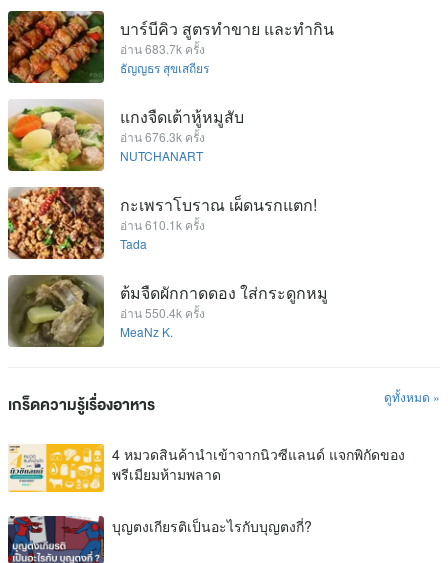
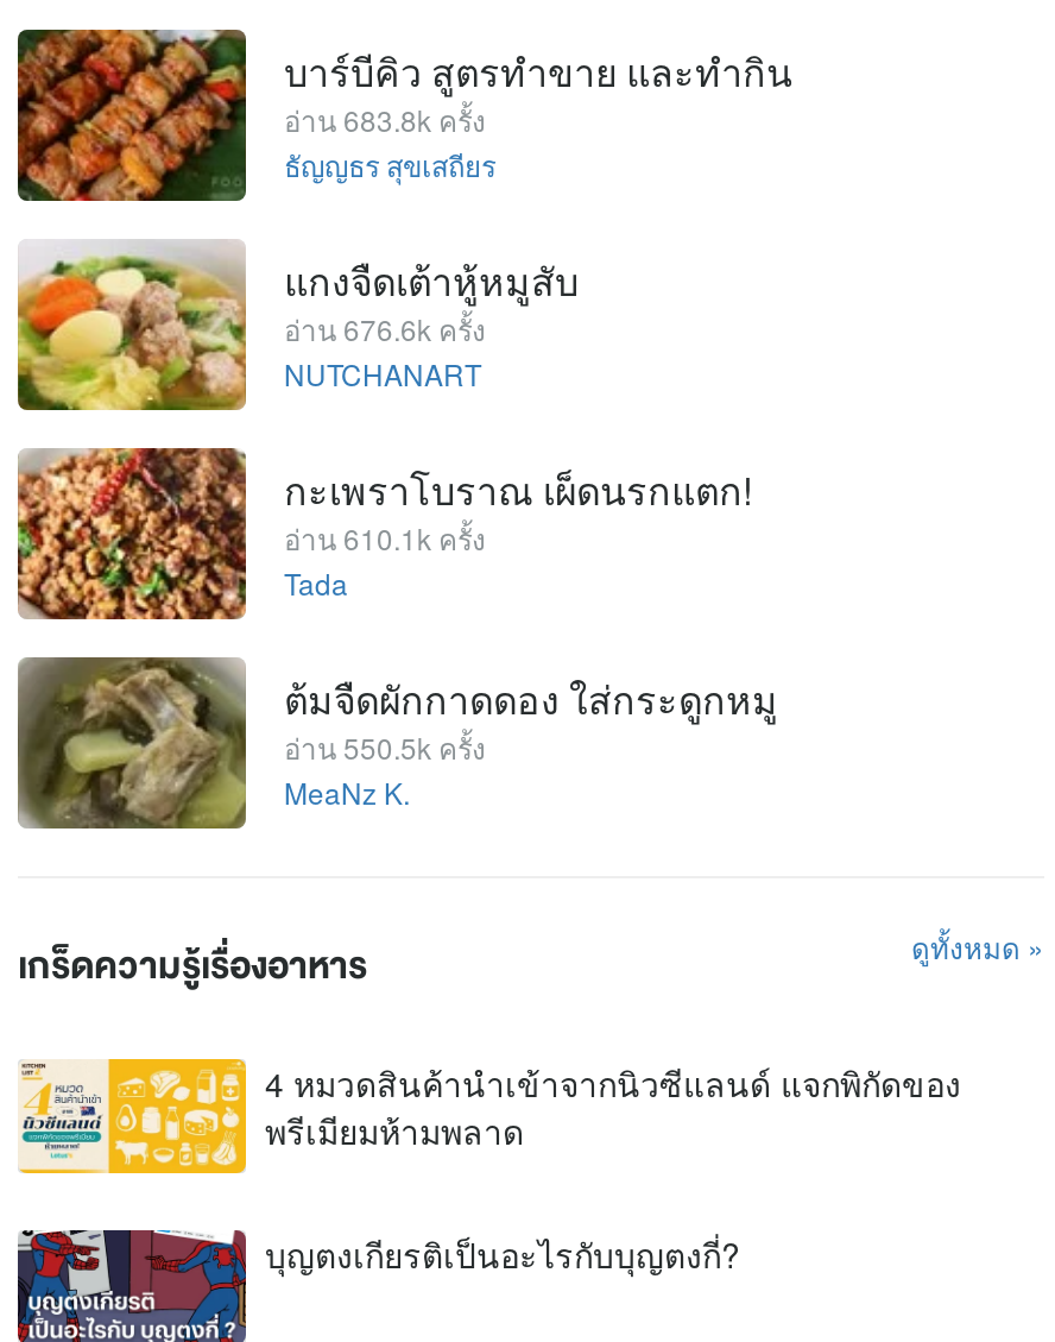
[120,40,205,57] อ่าน 683.7k ครั้ง -> [284,98,486,138] อ่าน 683.8k ครั้ง
[120,128,205,145] อ่าน 676.3k ครั้ง -> [284,307,486,347] อ่าน 676.6k ครั้ง
[120,304,205,321] อ่าน 550.4k ครั้ง -> [284,725,486,766] อ่าน 550.5k ครั้ง

